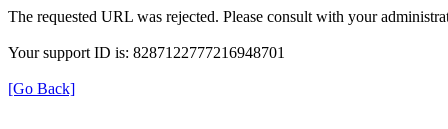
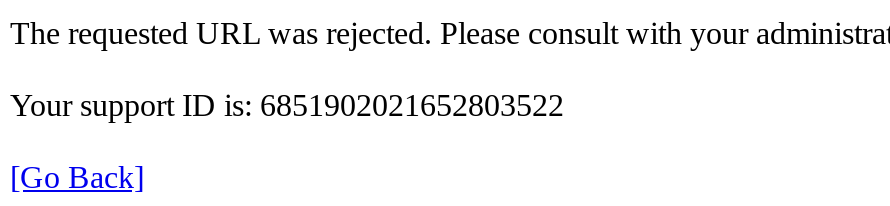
[8,44,285,61] Your support ID is: 8287122777216948701 -> [10,88,564,122] Your support ID is: 6851902021652803522

